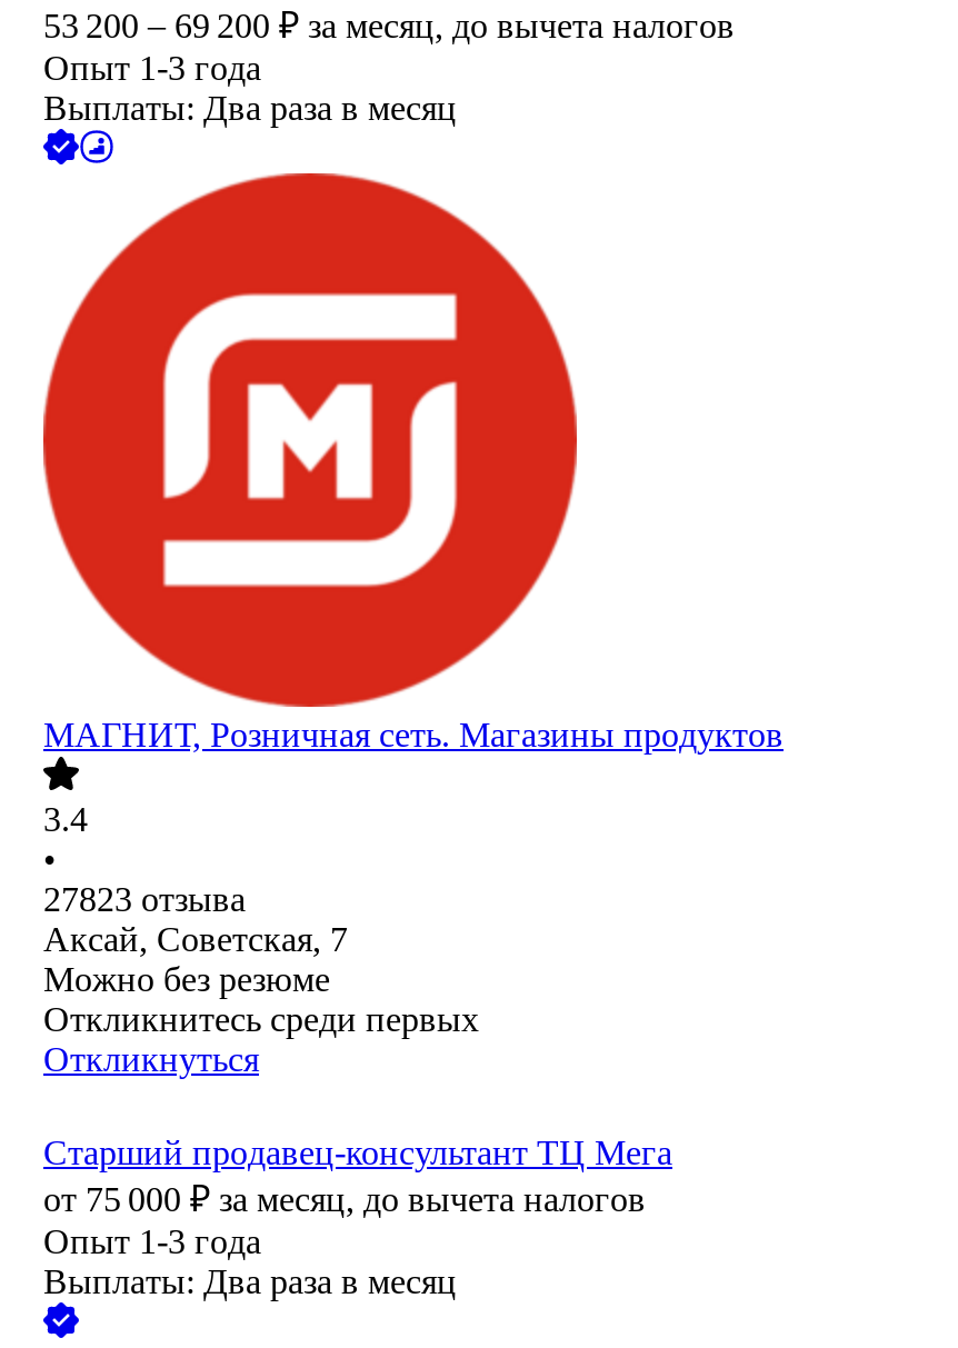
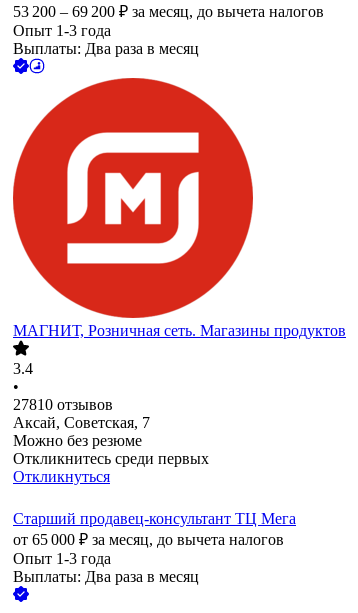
[43,881,246,919] 27823 отзыва -> [13,396,113,413] 27810 отзывов
[43,1181,646,1219] от 75 000 ₽ за месяц, до вычета налогов -> [13,531,284,548] от 65 000 ₽ за месяц, до вычета налогов

